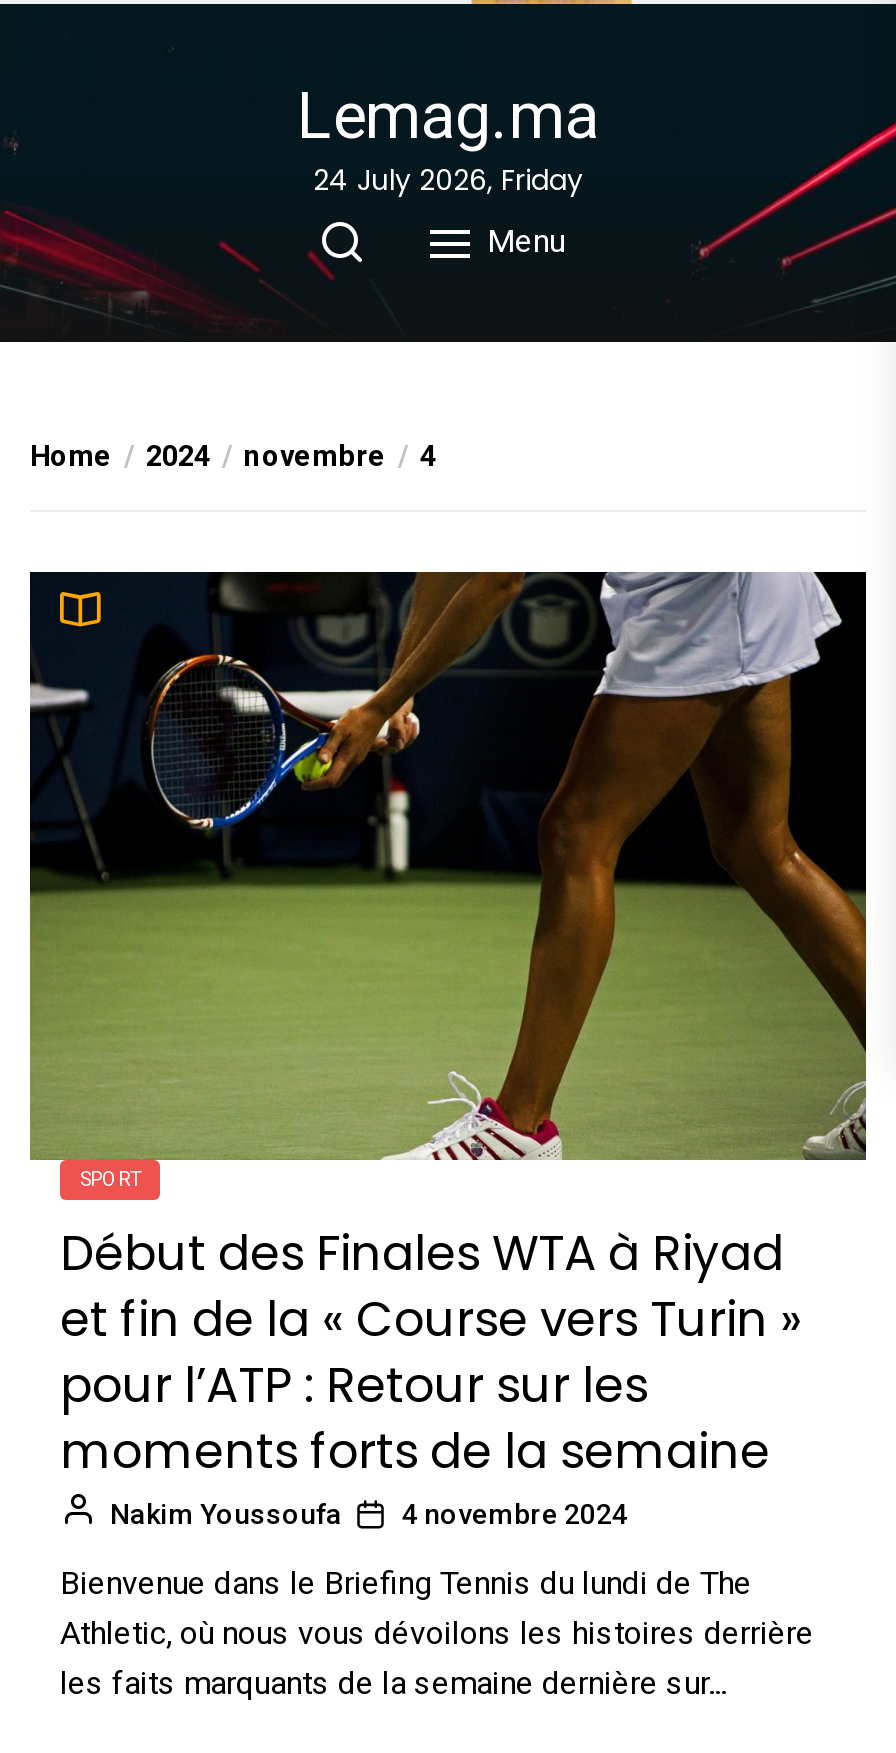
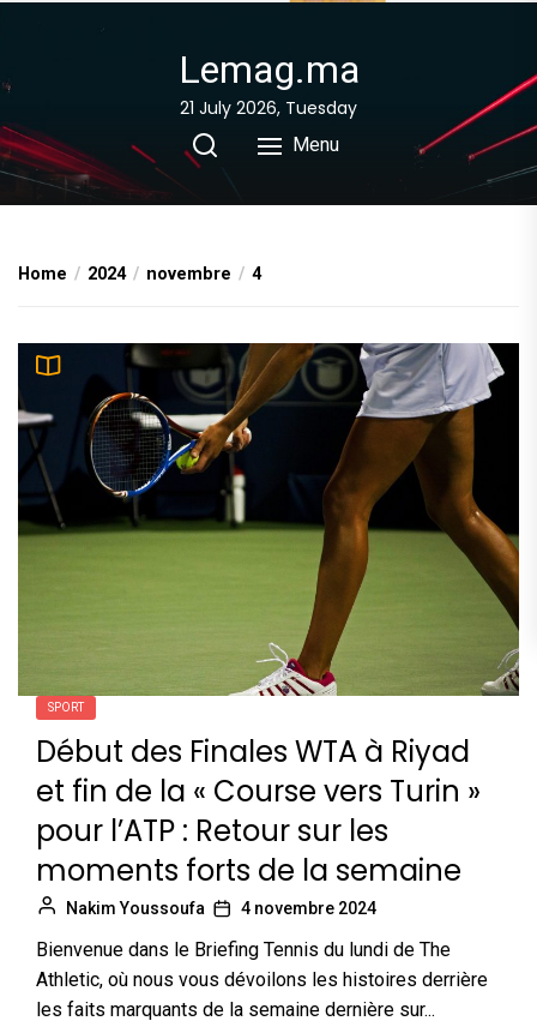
[313,160,583,200] 24 July 2026, Friday -> [180,96,357,120] 21 July 2026, Tuesday

